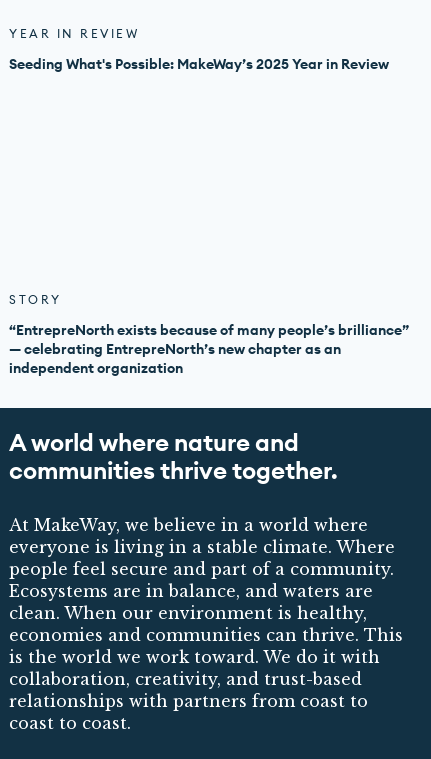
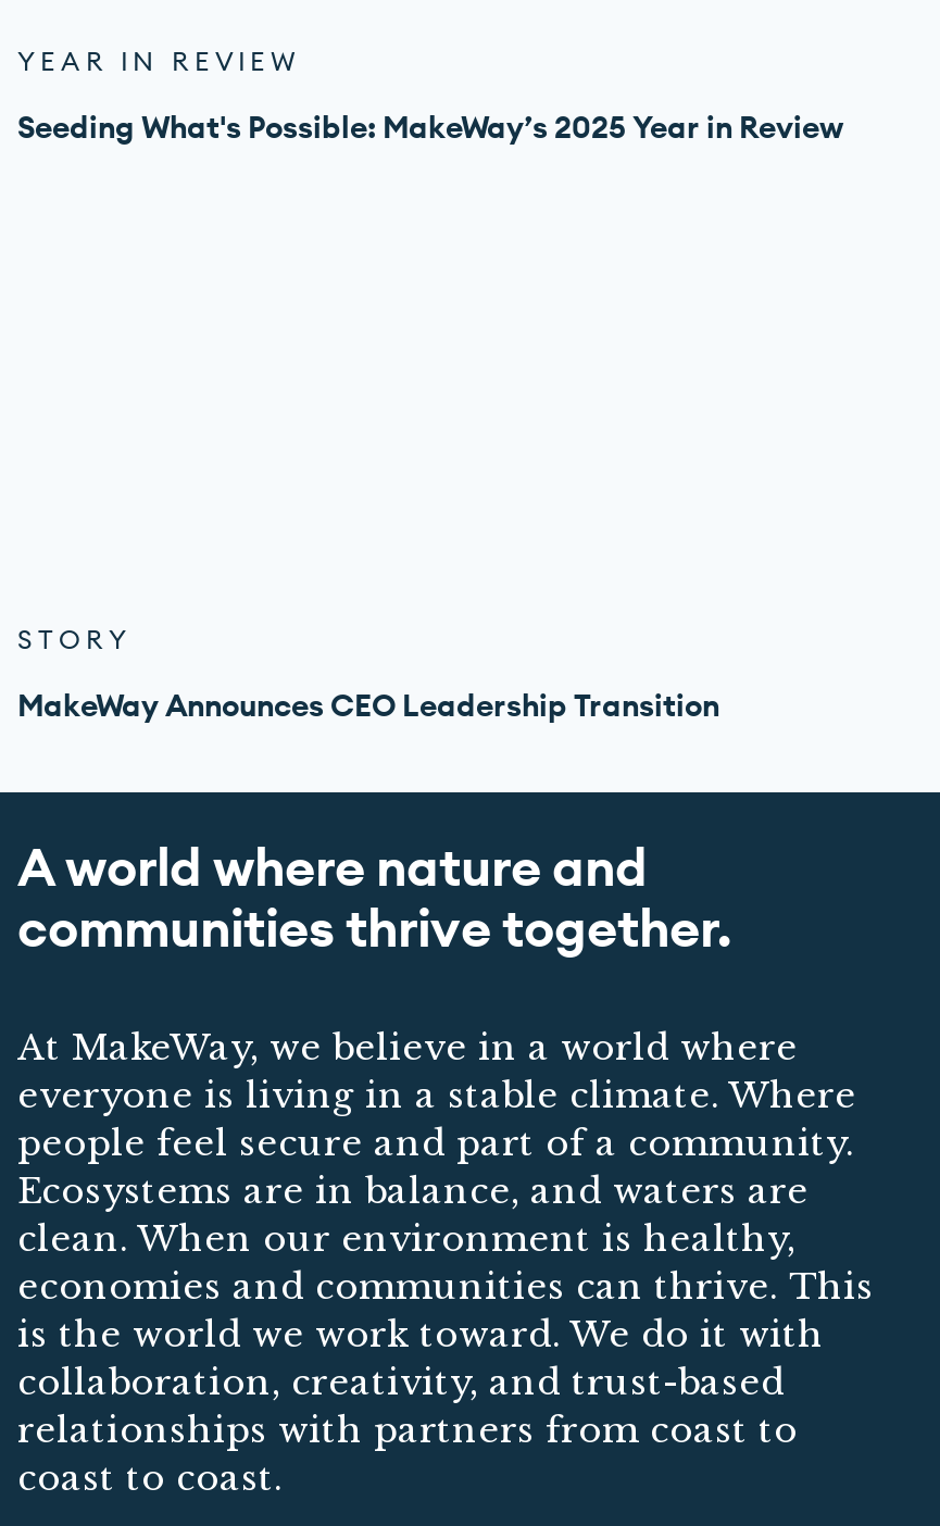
[9,321,409,377] “EntrepreNorth exists because of many people’s brilliance” | — celebrating EntrepreNorth’s new chapter as an | independent organization -> [17,686,724,725] MakeWay Announces CEO Leadership Transition

